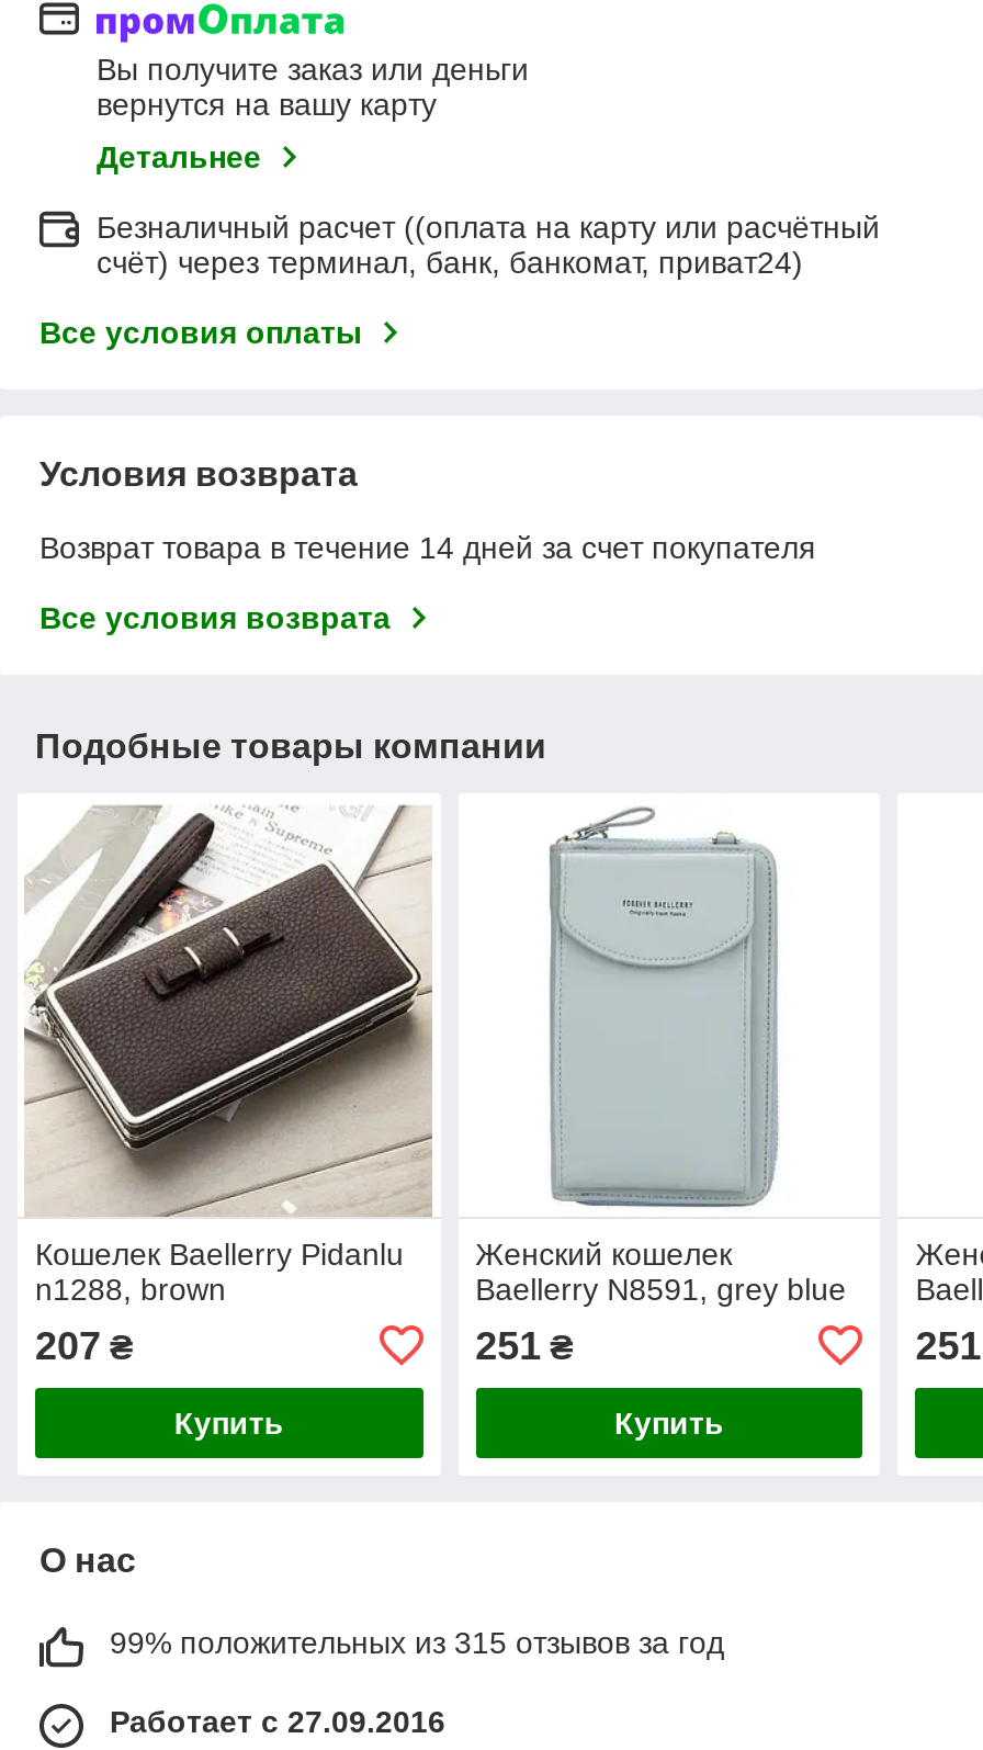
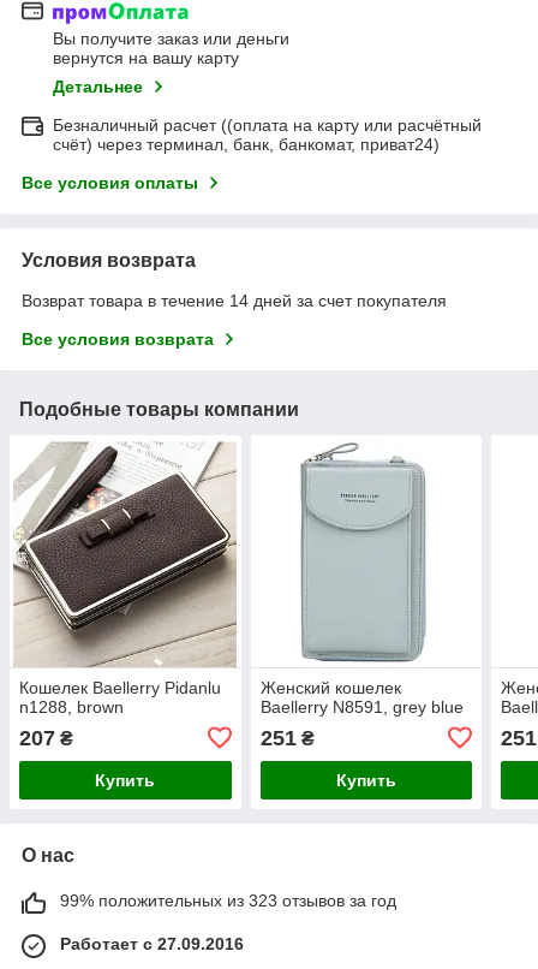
[110,1624,724,1660] 99% положительных из 315 отзывов за год -> [60,891,396,910] 99% положительных из 323 отзывов за год

